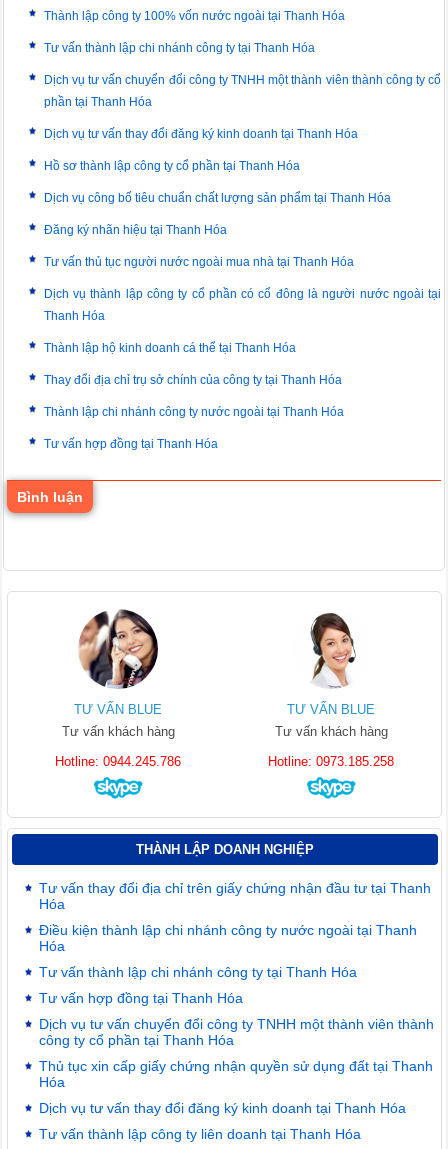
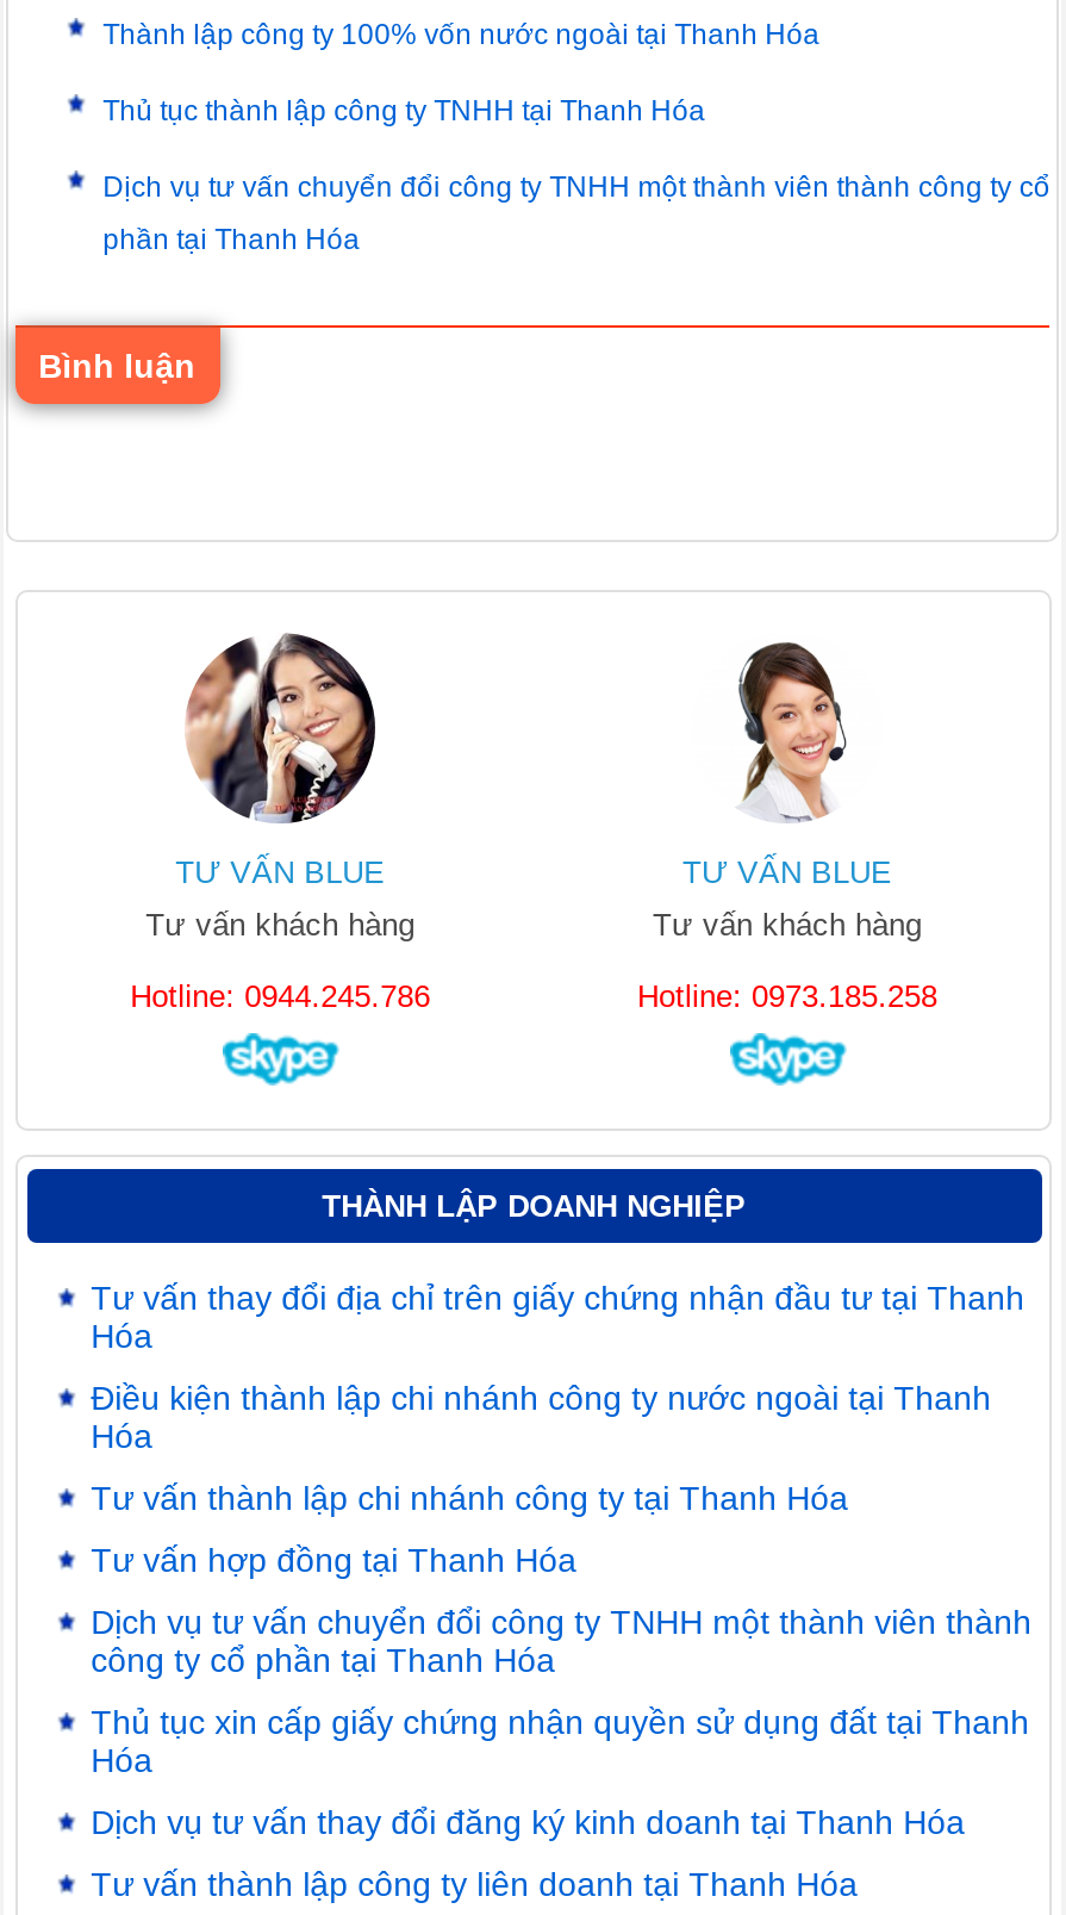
[44,41,315,55] Tư vấn thành lập chi nhánh công ty tại Thanh Hóa -> [103,94,706,128] Thủ tục thành lập công ty TNHH tại Thanh Hóa
[44,127,441,451] Dịch vụ tư vấn thay đổi đăng ký kinh doanh tại Thanh Hóa | Hồ sơ thành lập công ty cổ phần tại Thanh Hóa | Dịch vụ công bố tiêu chuẩn chất lượng sản phẩm tại Thanh Hóa | Đăng ký nhãn hiệu tại Thanh Hóa | Tư vấn thủ tục người nước ngoài mua nhà tại Thanh Hóa | Dịch vụ thành lập công ty cổ phần có cổ đông là người nước ngoài tại | Thanh Hóa | Thành lập hộ kinh doanh cá thể tại Thanh Hóa | Thay đổi địa chỉ trụ sở chính của công ty tại Thanh Hóa | Thành lập chi nhánh công ty nước ngoài tại Thanh Hóa | Tư vấn hợp đồng tại Thanh Hóa -> none

